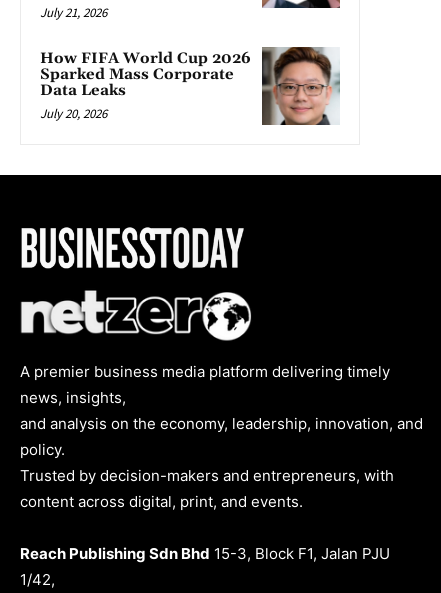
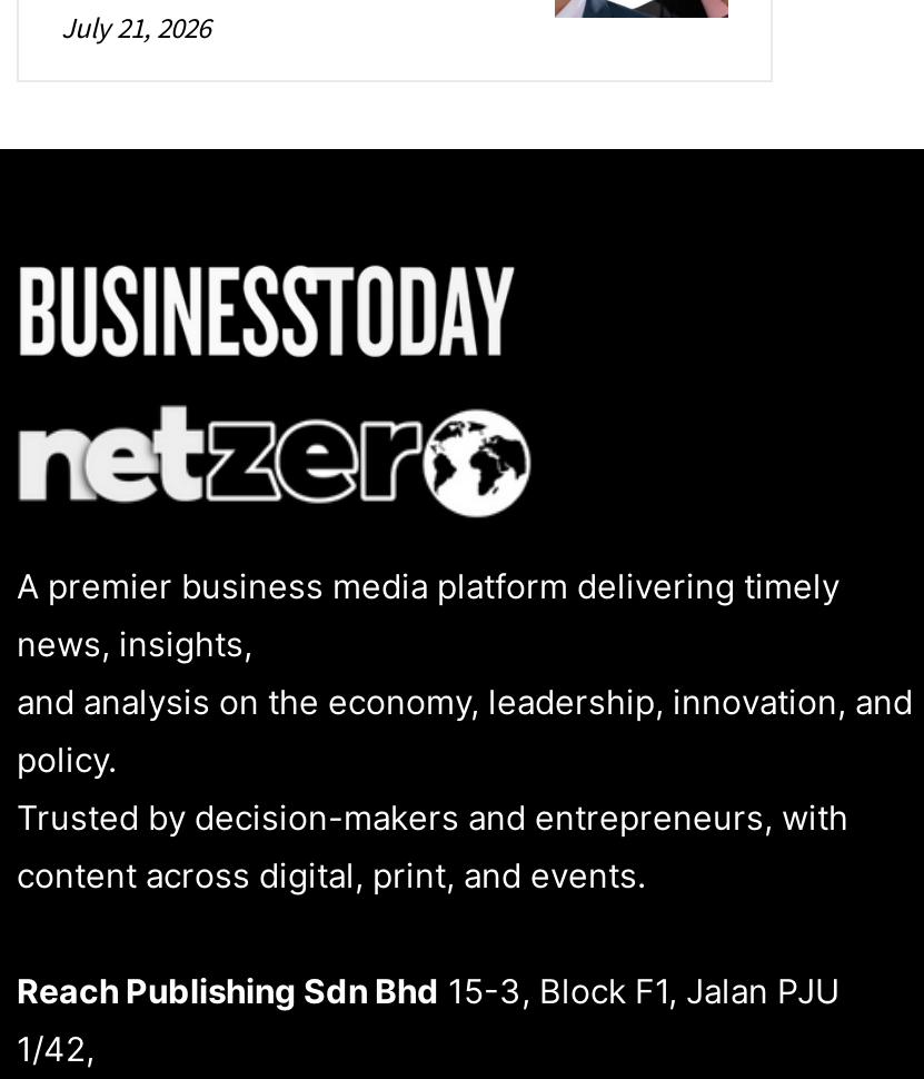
[40,46,340,126] [image] | How FIFA World Cup 2026 | Sparked Mass Corporate | Data Leaks | July 20, 2026 -> none

